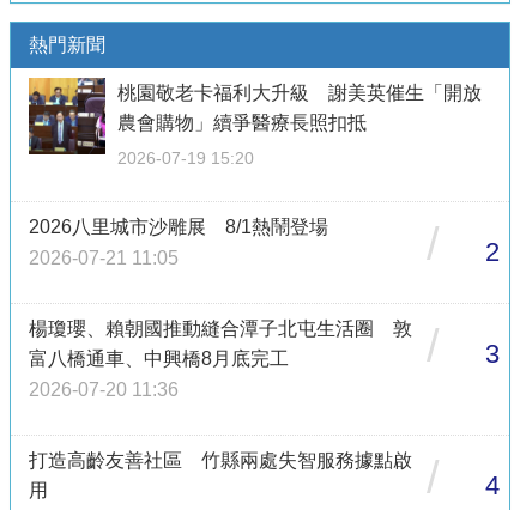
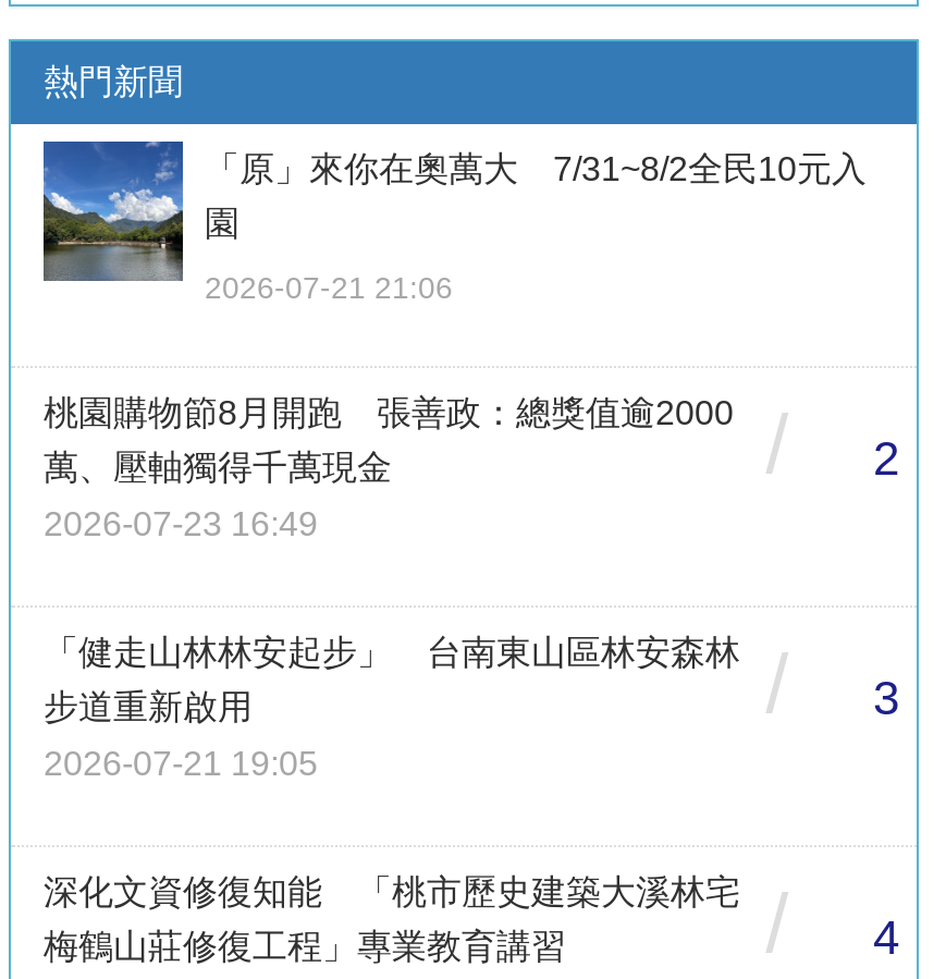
[28,77,482,269] [image] | 桃園敬老卡福利大升級 謝美英催生「開放 | 農會購物」續爭醫療長照扣抵 | 2026-07-19 15:20 | 2026八里城市沙雕展 8/1熱鬧登場 | 2026-07-21 11:05 -> [41,139,867,543] [image] | 「原」來你在奧萬大 7/31~8/2全民10元入 | 園 | 2026-07-21 21:06 | 桃園購物節8月開跑 張善政：總獎值逾2000 | 萬、壓軸獨得千萬現金 | 2026-07-23 16:49
[29,319,412,339] 楊瓊瓔、賴朝國推動縫合潭子北屯生活圈 敦 -> [44,635,740,672] 「健走山林林安起步」 台南東山區林安森林
[29,349,289,369] 富八橋通車、中興橋8月底完工 -> [44,689,253,726] 步道重新啟用
[29,380,179,400] 2026-07-20 11:36 -> [44,746,318,783] 2026-07-21 19:05
[29,451,412,471] 打造高齡友善社區 竹縣兩處失智服務據點啟 -> [44,874,740,911] 深化文資修復知能 「桃市歷史建築大溪林宅
[29,481,48,501] 用 -> [44,929,566,966] 梅鶴山莊修復工程」專業教育講習

